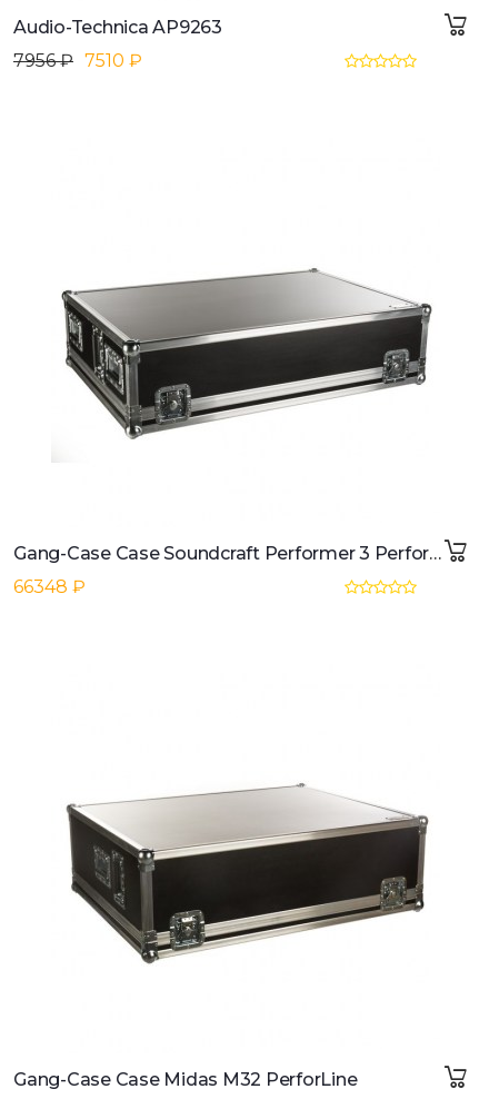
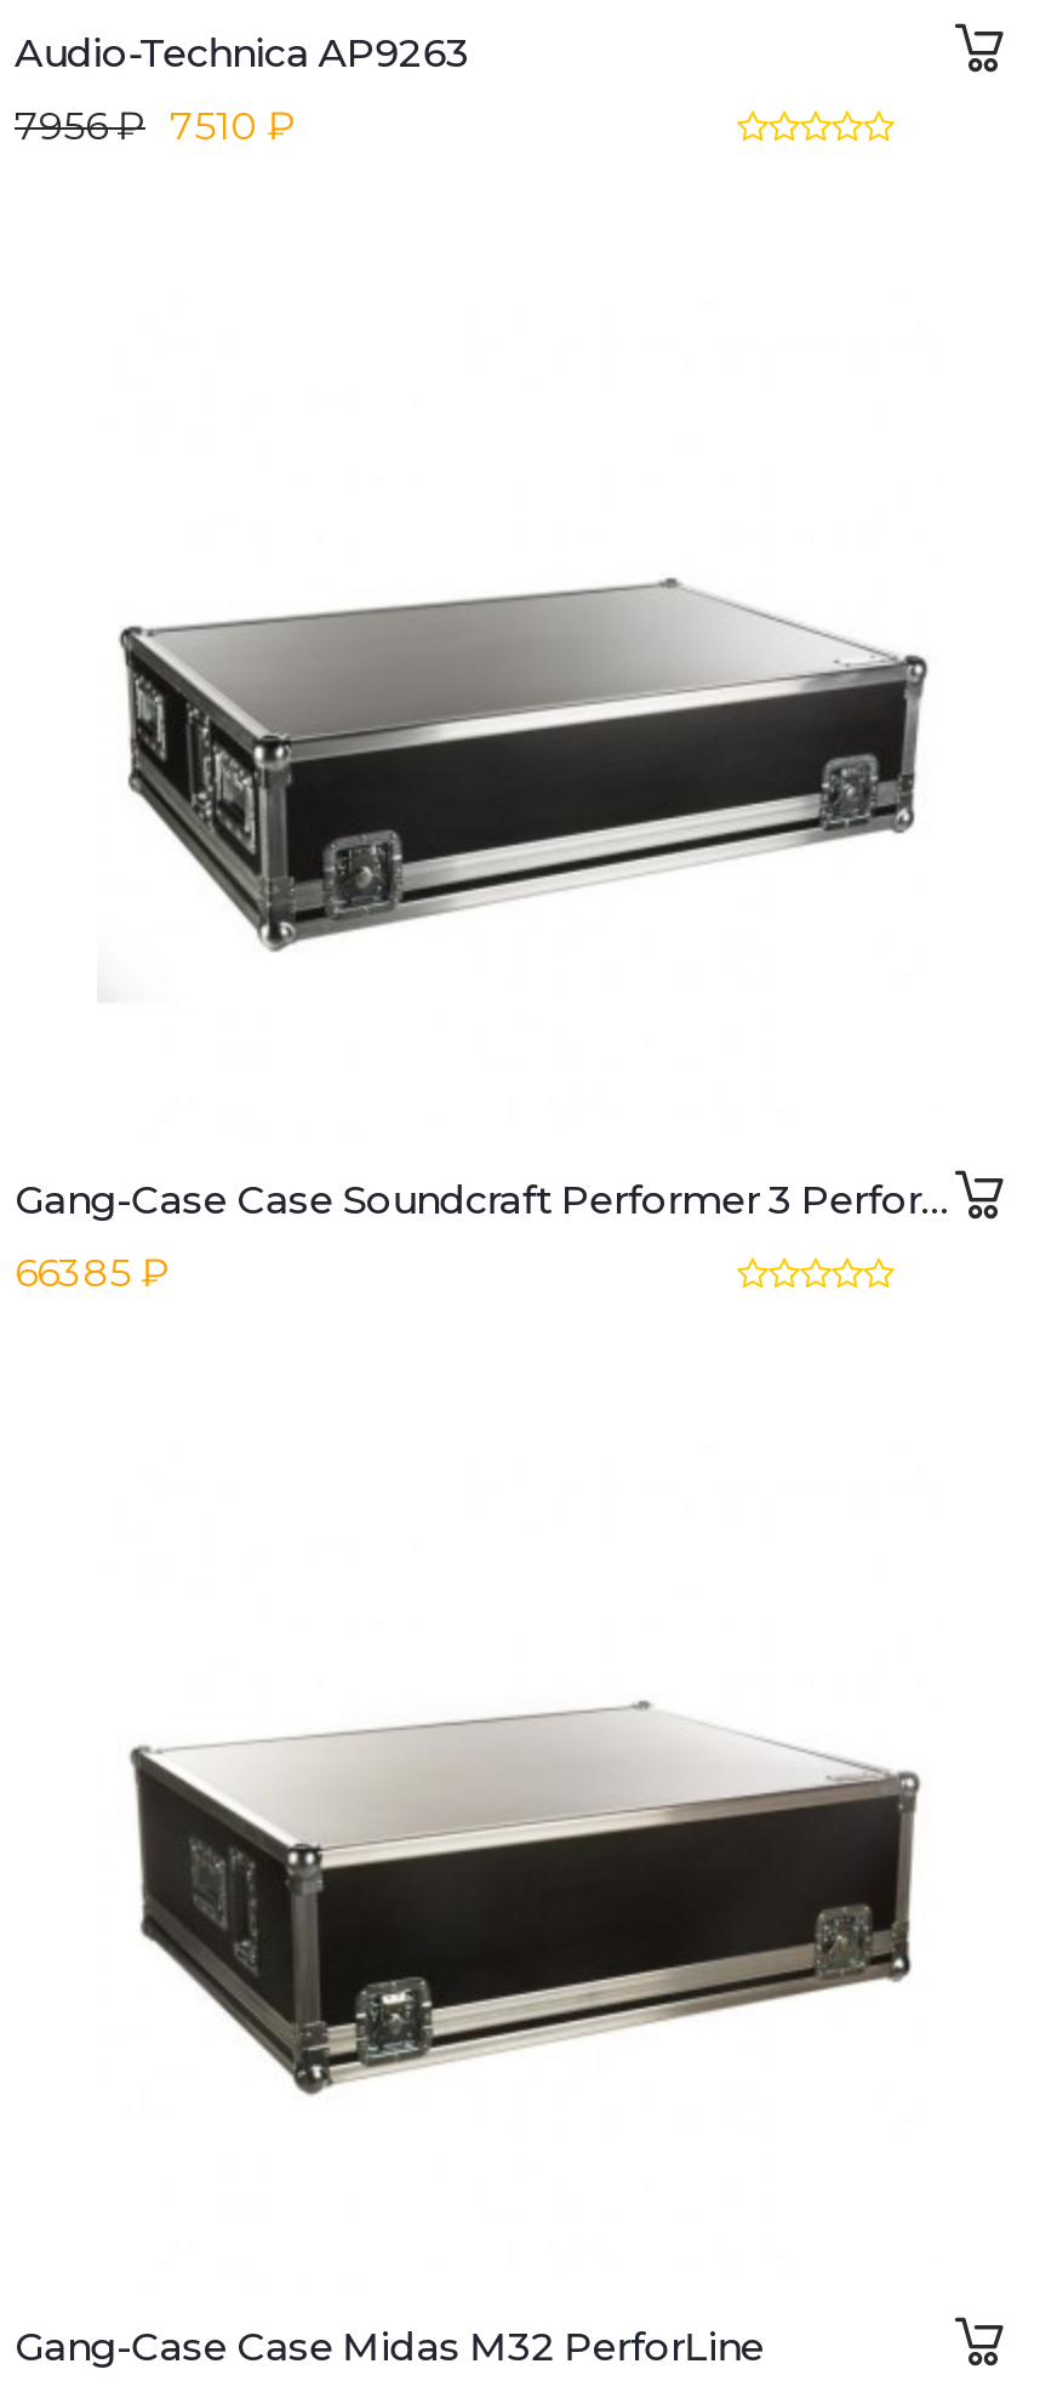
[13,576,86,597] 66348 ₽ -> [15,1250,170,1296] 66385 ₽

